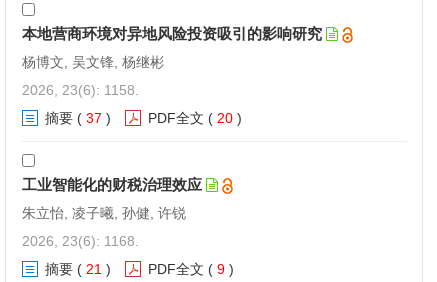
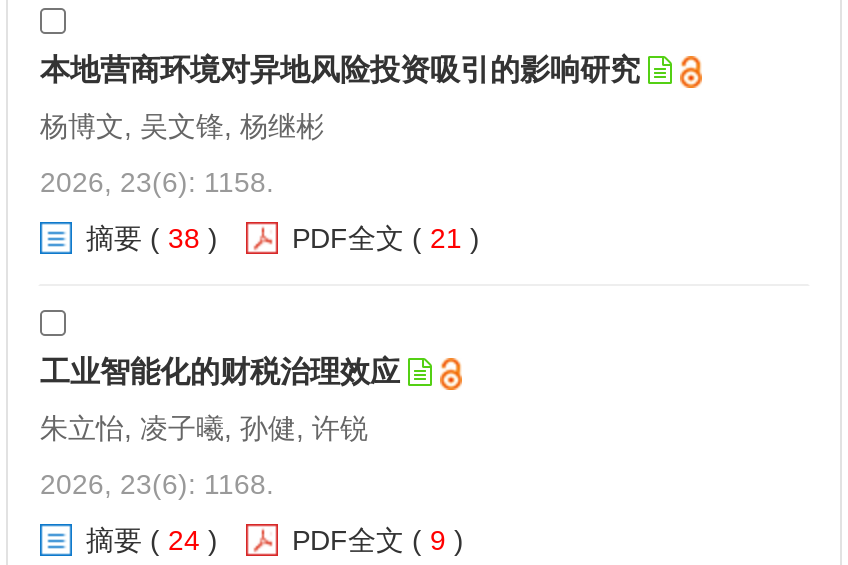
[45,110,115,126] 摘要( 37) -> [86,222,226,254] 摘要( 38)
[148,110,242,126] PDF全文 ( 20) -> [292,222,480,254] PDF全文 ( 21)
[45,261,115,277] 摘要( 21) -> [86,524,226,556] 摘要( 24)

